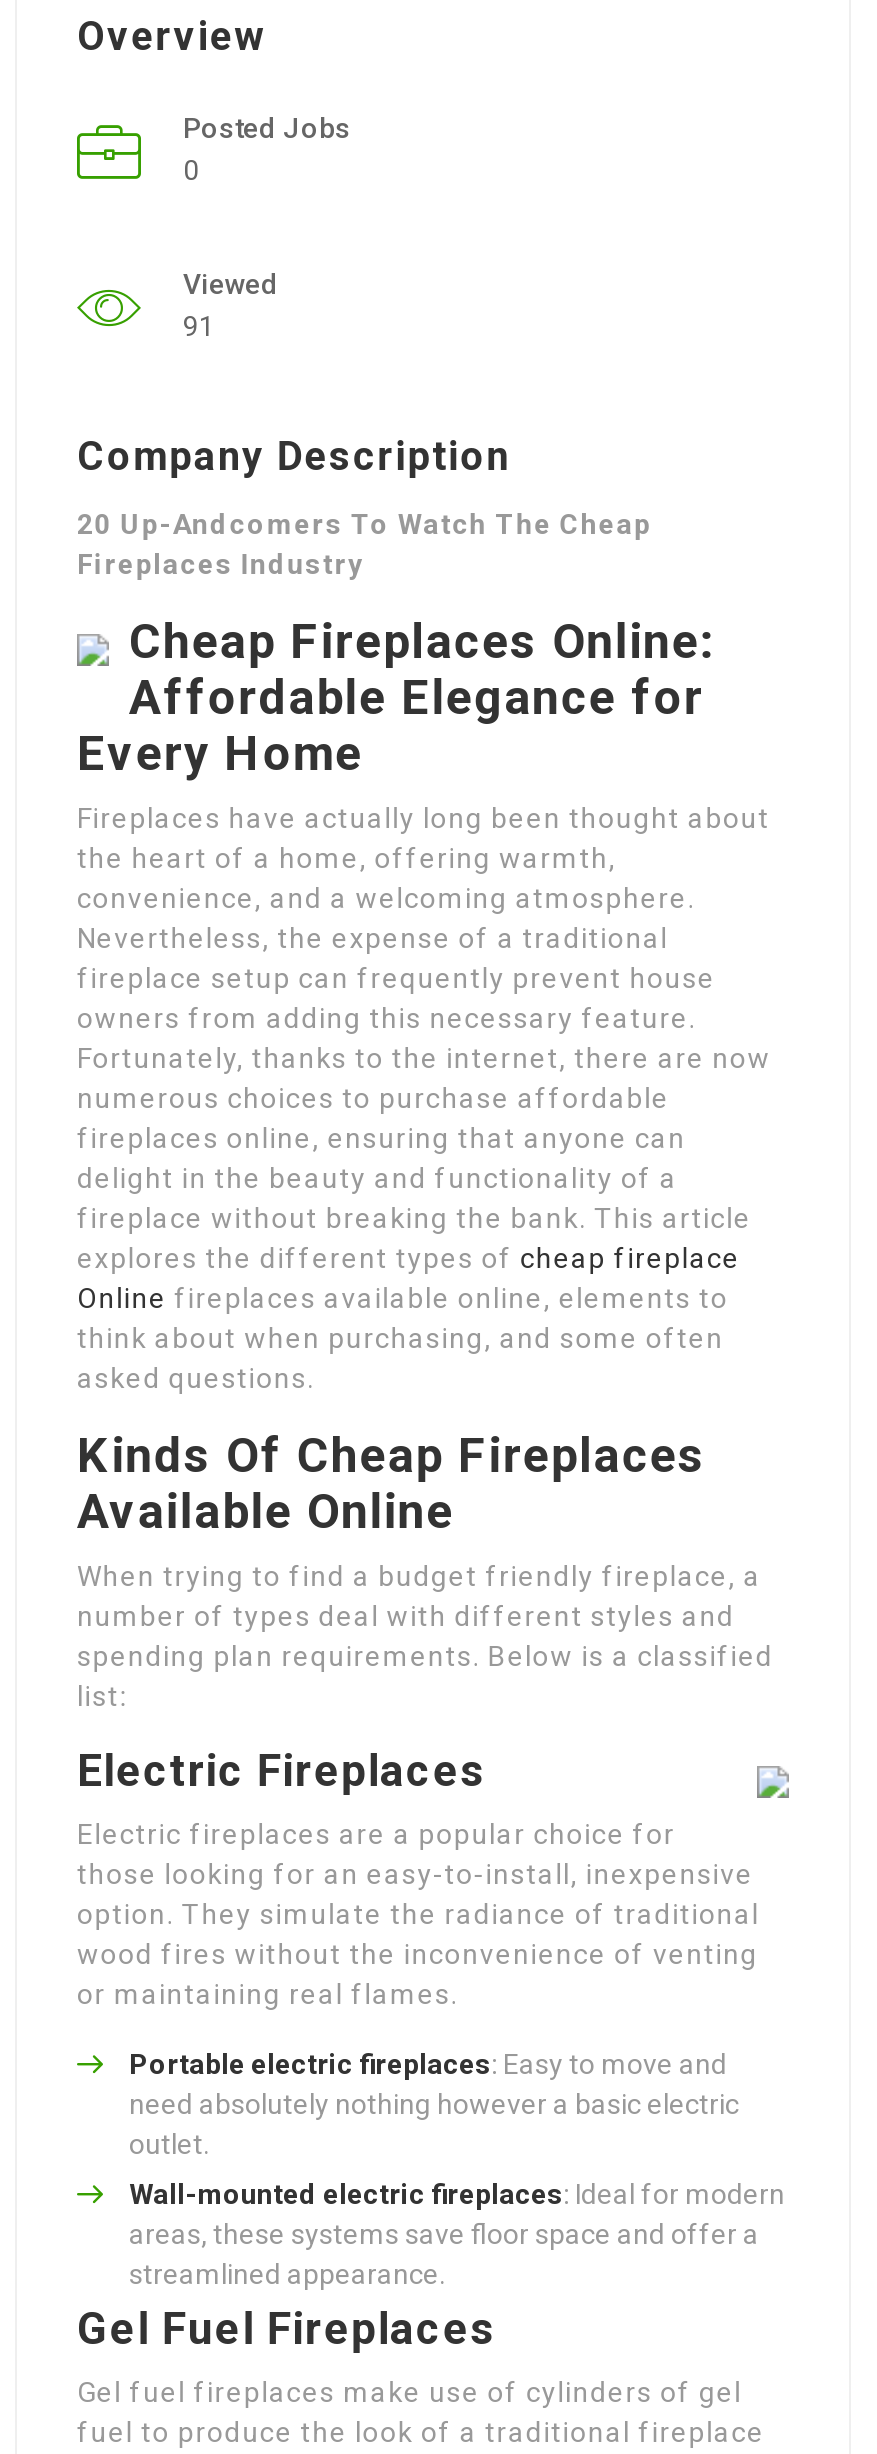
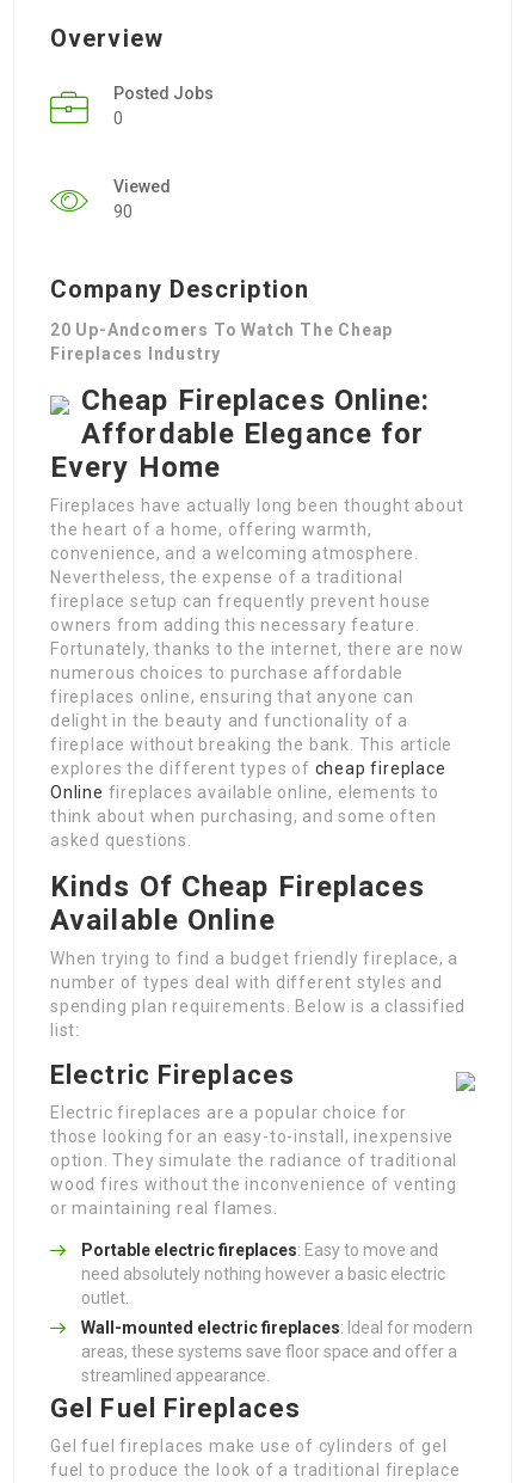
[183,310,215,342] 91 -> [113,202,132,221] 90

